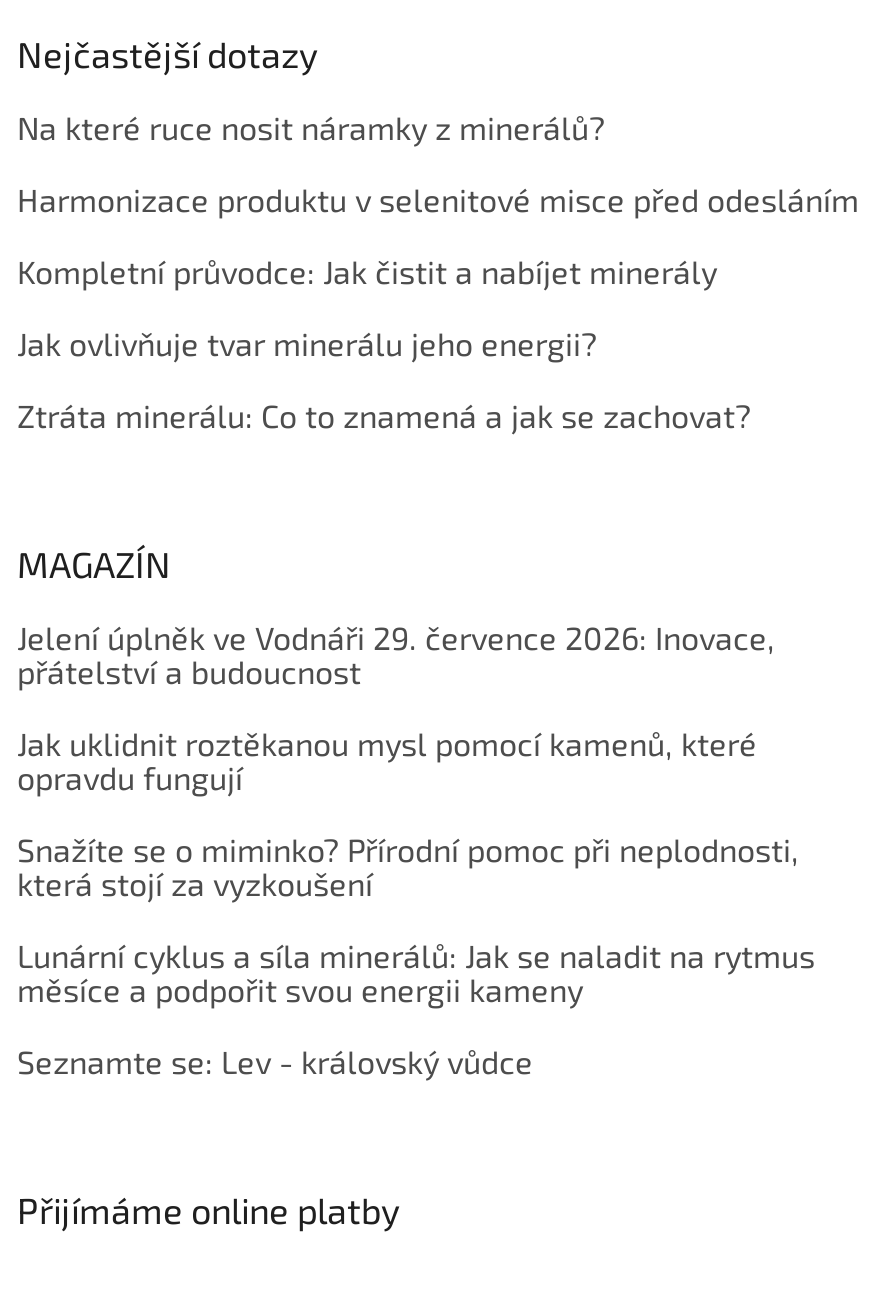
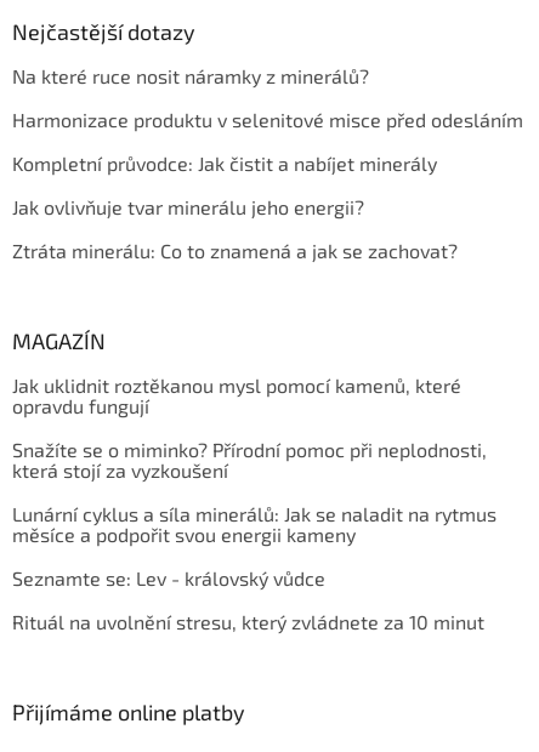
[17,617,775,689] Jelení úplněk ve Vodnáři 29. července 2026: Inovace, | přátelství a budoucnost -> none
moved [17,723,815,1079] -> [12,373,497,589]: Jak uklidnit roztěkanou mysl pomocí kamenů, které | opravdu fungují | Snažíte se o miminko? Přírodní pomoc při neplodnosti, | která stojí za vyzkoušení | Lunární cyklus a síla minerálů: Jak se naladit na rytmus | měsíce a podpořit svou energii kameny | Seznamte se: Lev - královský vůdce
none -> [12,610,484,633] Rituál na uvolnění stresu, který zvládnete za 10 minut

